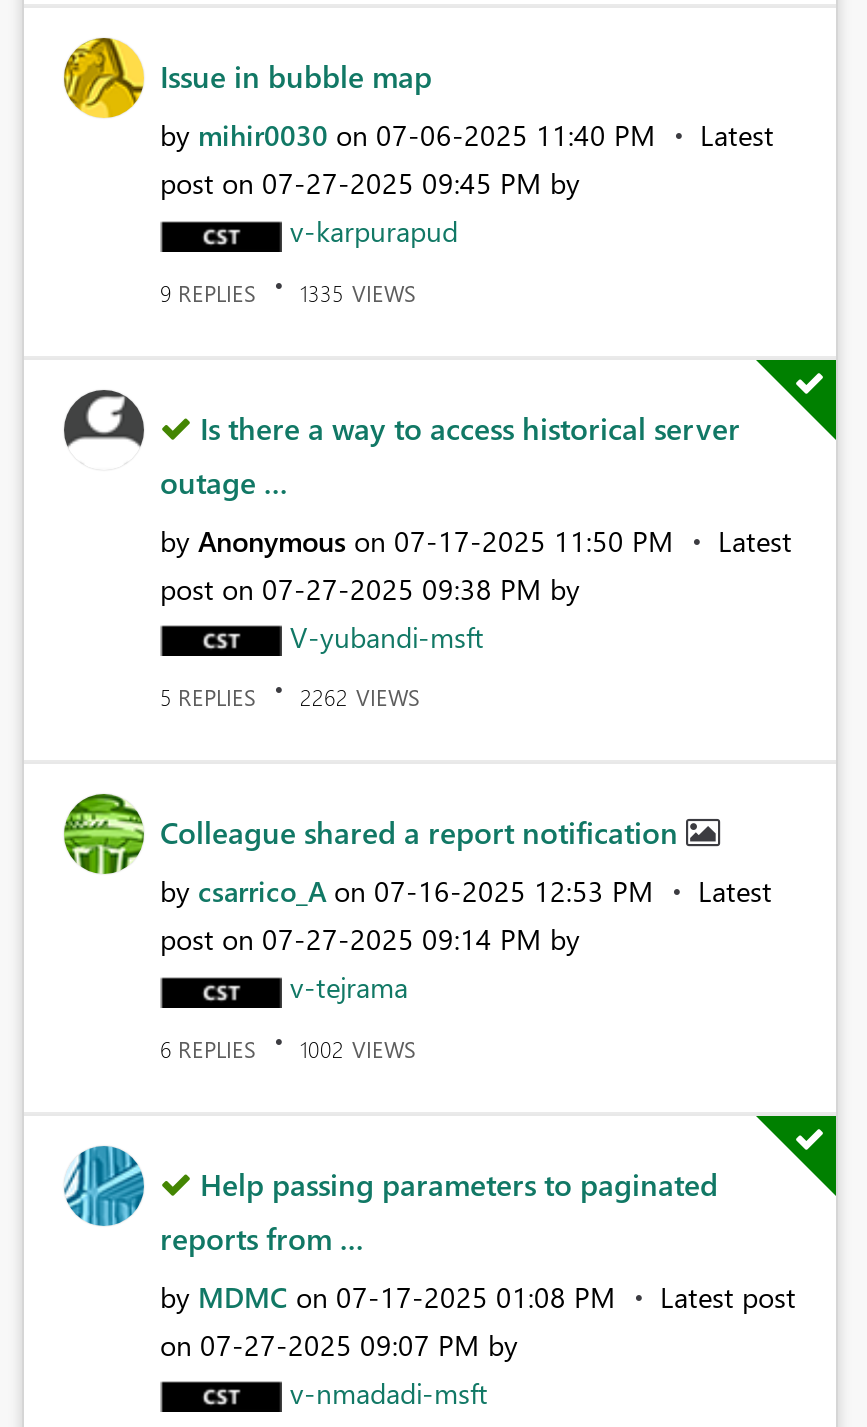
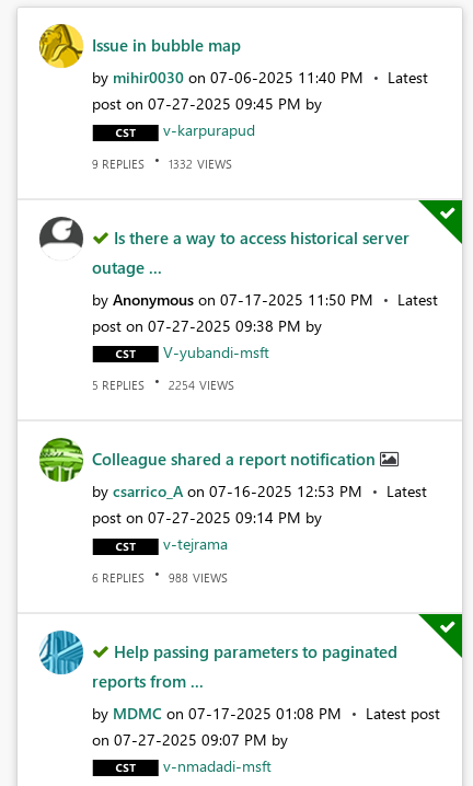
[160,278,416,308] 9 REPLIES 1335 VIEWS -> [92,155,232,172] 9 REPLIES 1332 VIEWS
[160,683,420,713] 5 REPLIES 2262 VIEWS -> [92,377,234,393] 5 REPLIES 2254 VIEWS
[160,1034,416,1064] 6 REPLIES 1002 VIEWS -> [92,569,228,586] 6 REPLIES 988 VIEWS

